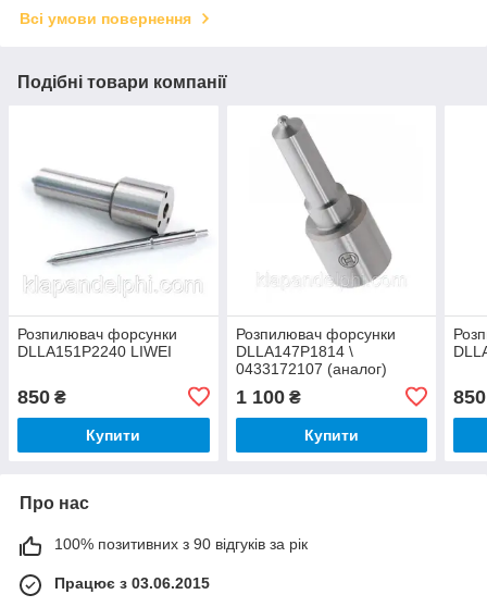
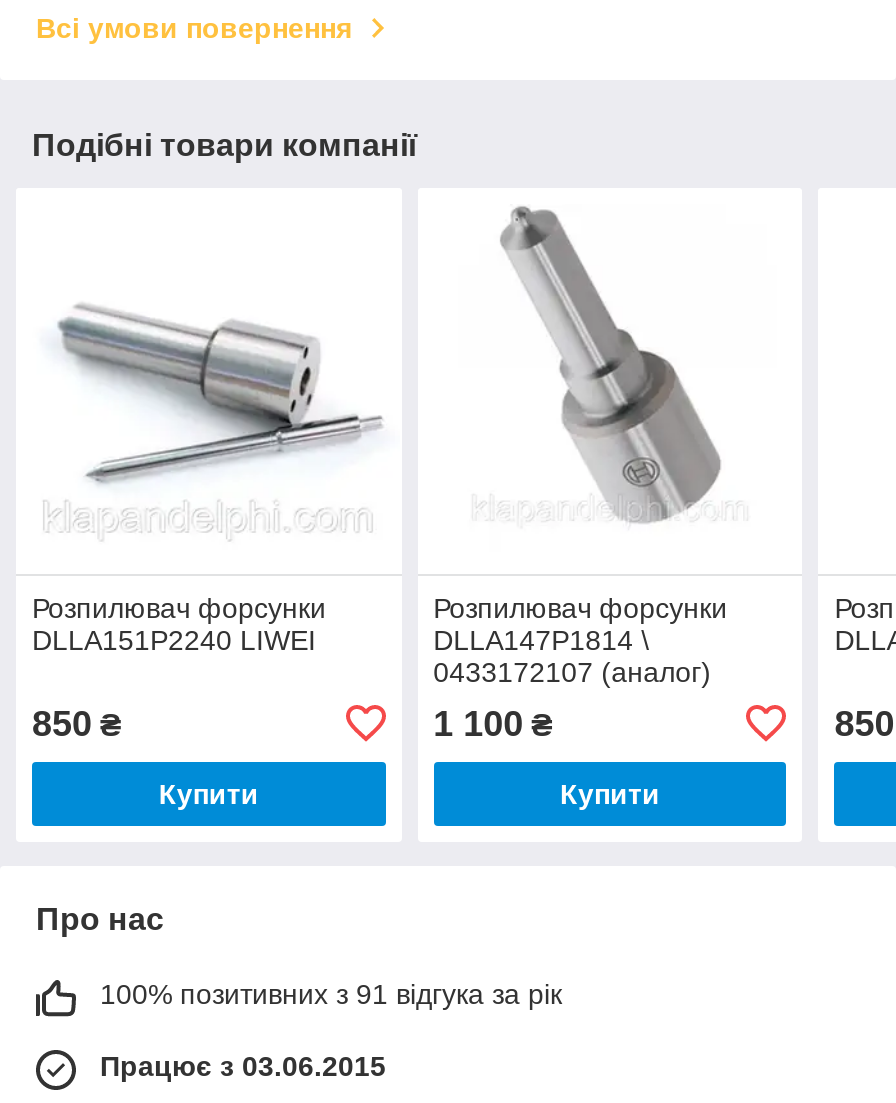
[54,535,308,552] 100% позитивних з 90 відгуків за рік -> [100,978,562,1010] 100% позитивних з 91 відгука за рік

